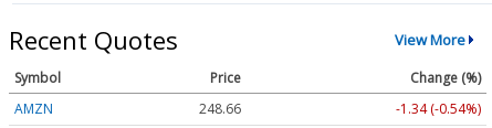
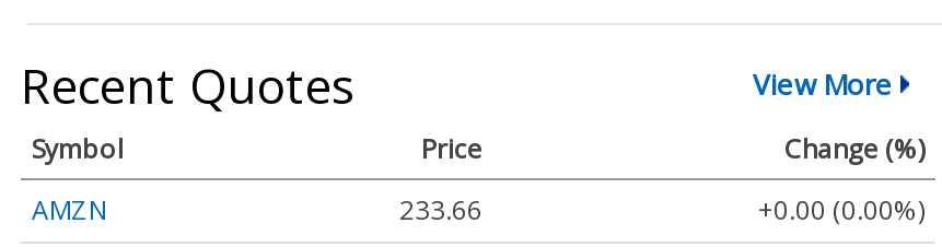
[199,100,241,119] 248.66 -> [399,190,482,227] 233.66
[396,100,481,119] -1.34 (-0.54%) -> [758,190,924,227] +0.00 (0.00%)

